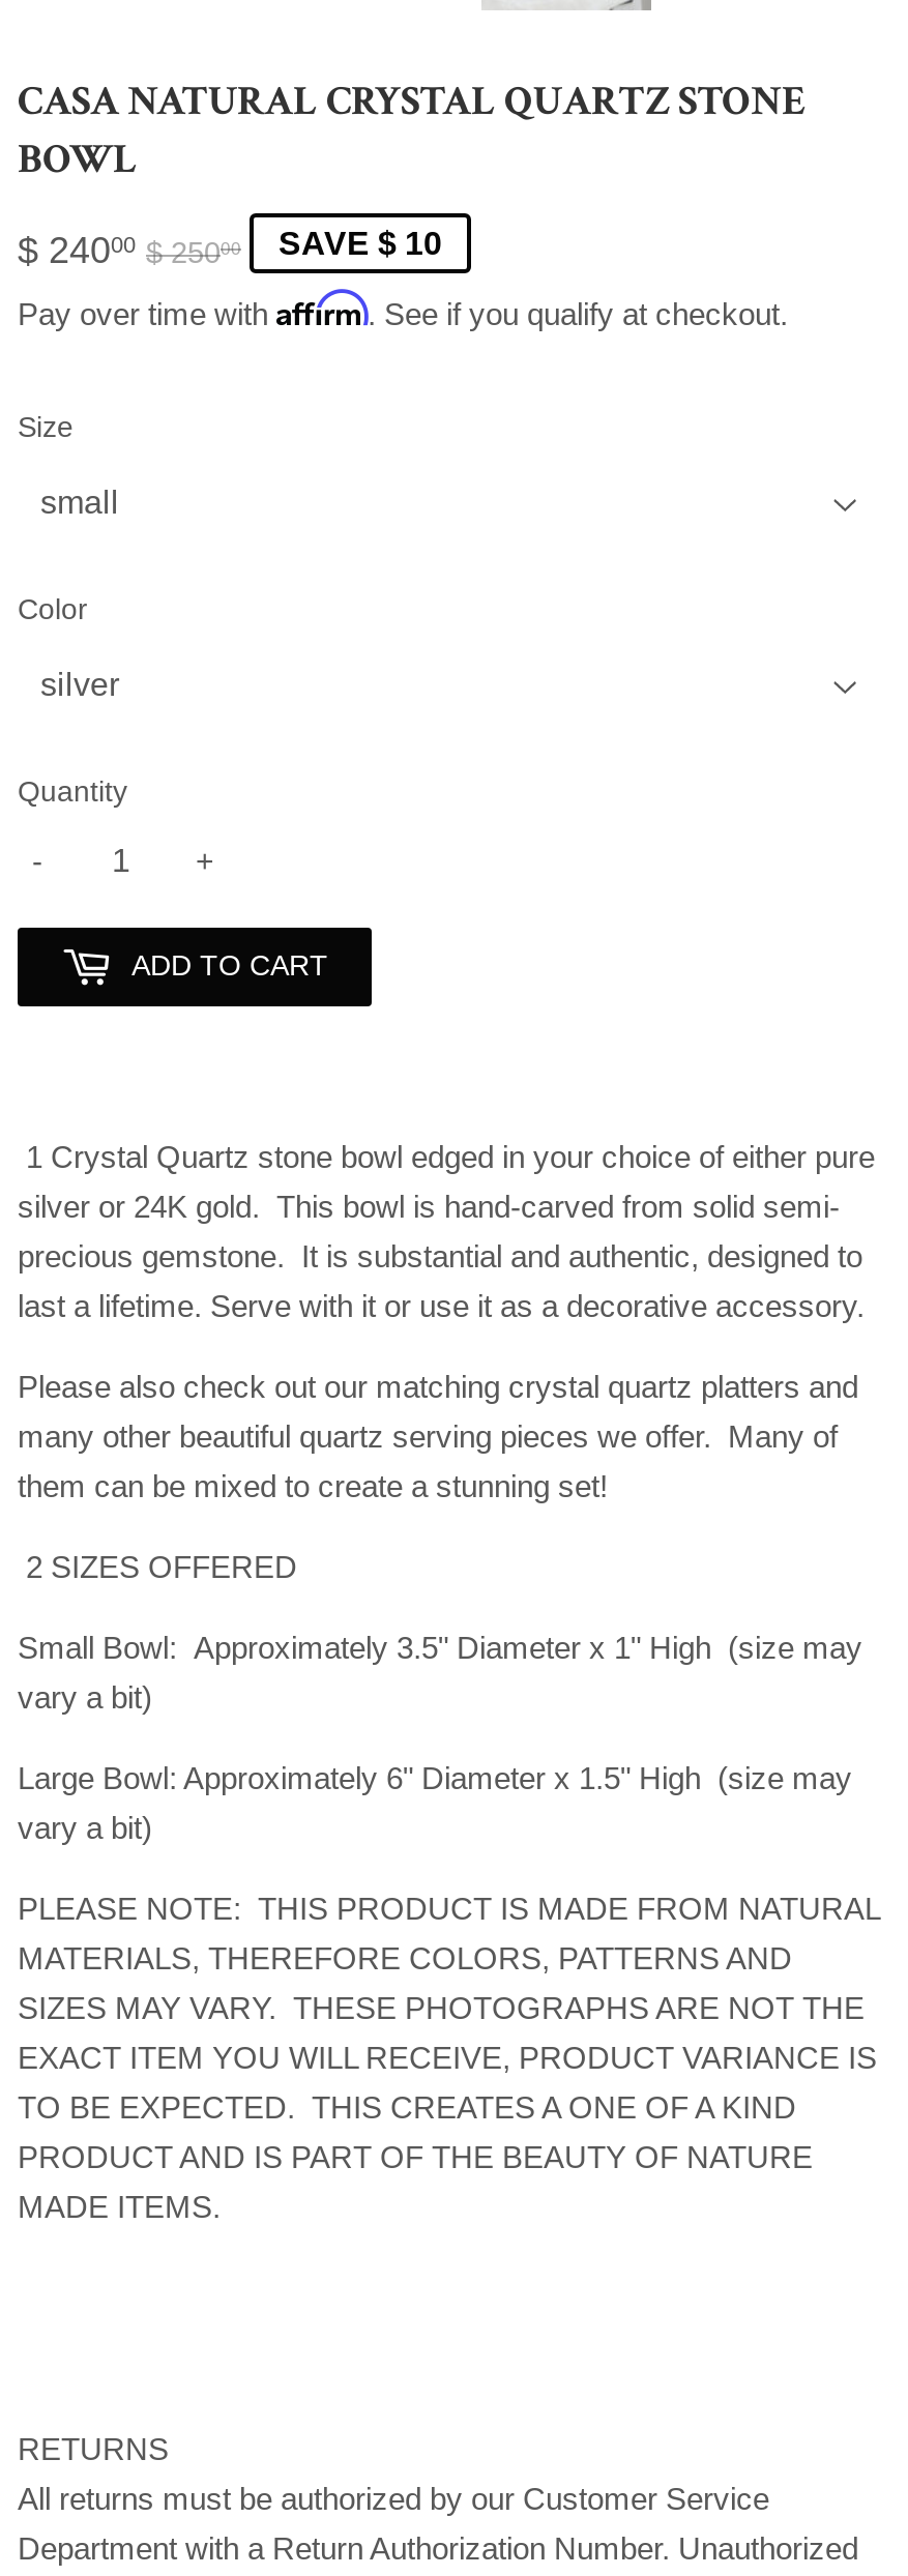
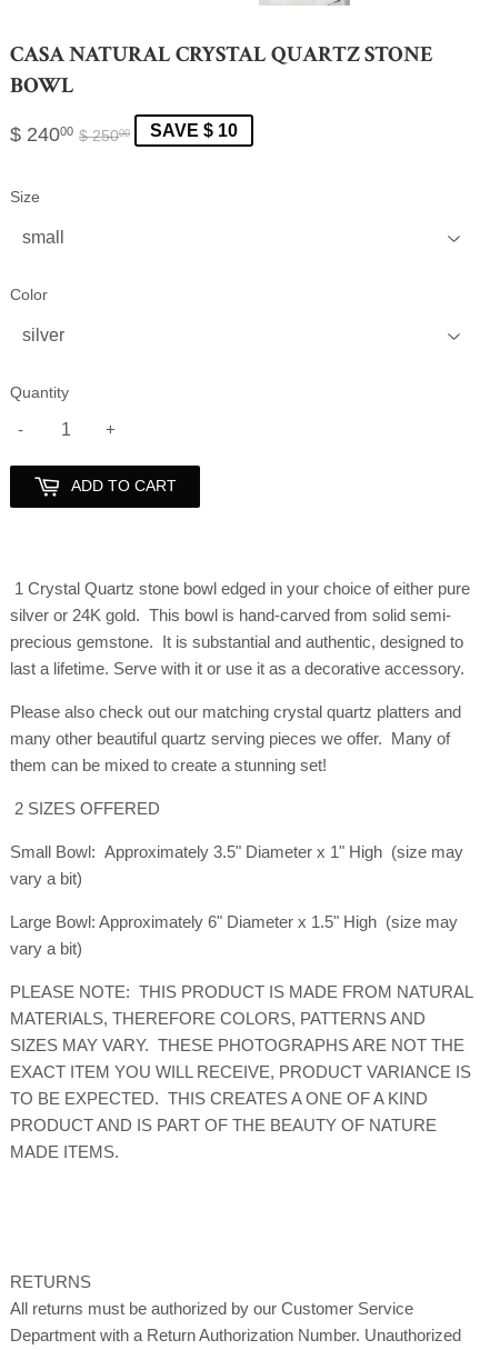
[18,291,788,332] Pay over time with Affirm. See if you qualify at checkout. -> none

